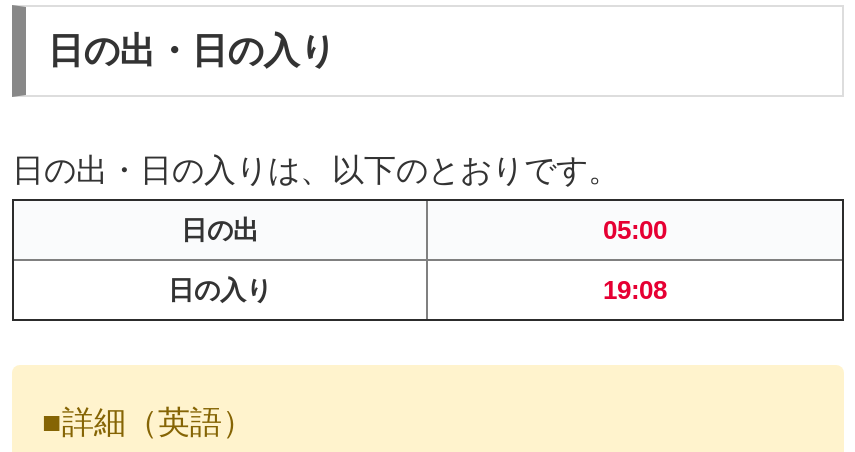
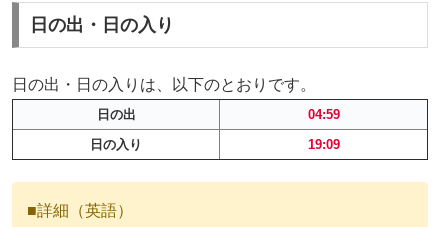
[603,214,667,244] 05:00 -> [307,107,339,122] 04:59
[603,274,667,304] 19:08 -> [307,137,339,152] 19:09

